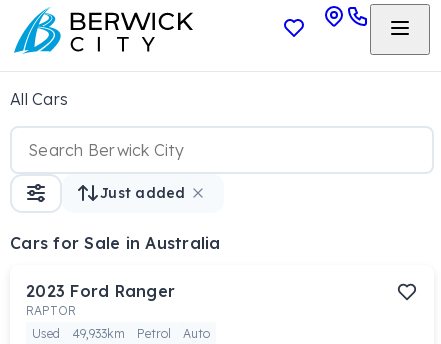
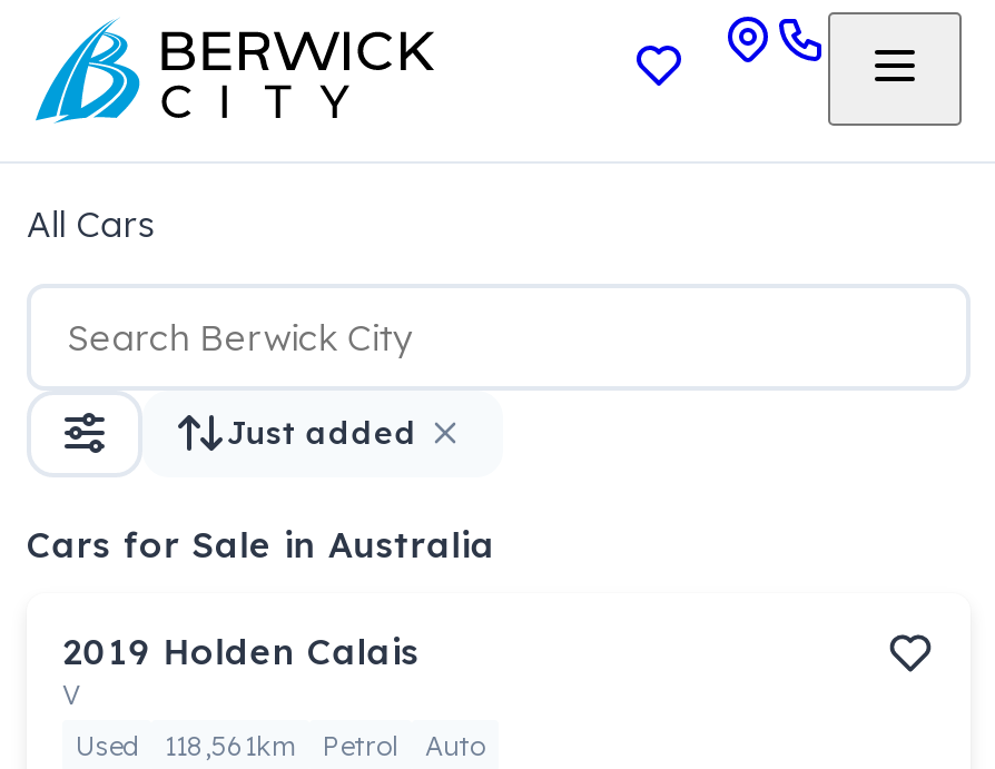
[26,281,175,318] 2023 Ford Ranger | RAPTOR -> [62,629,420,711] 2019 Holden Calais | V
[32,326,210,341] Used 49,933km Petrol Auto -> [76,729,485,762] Used 118,561km Petrol Auto

